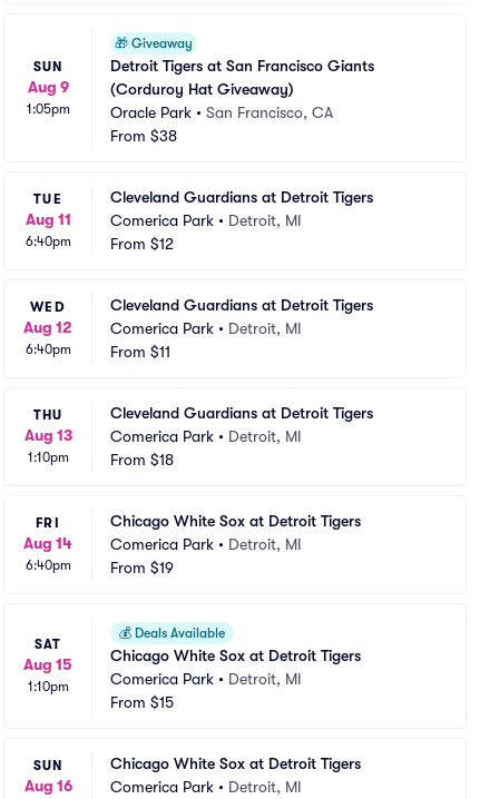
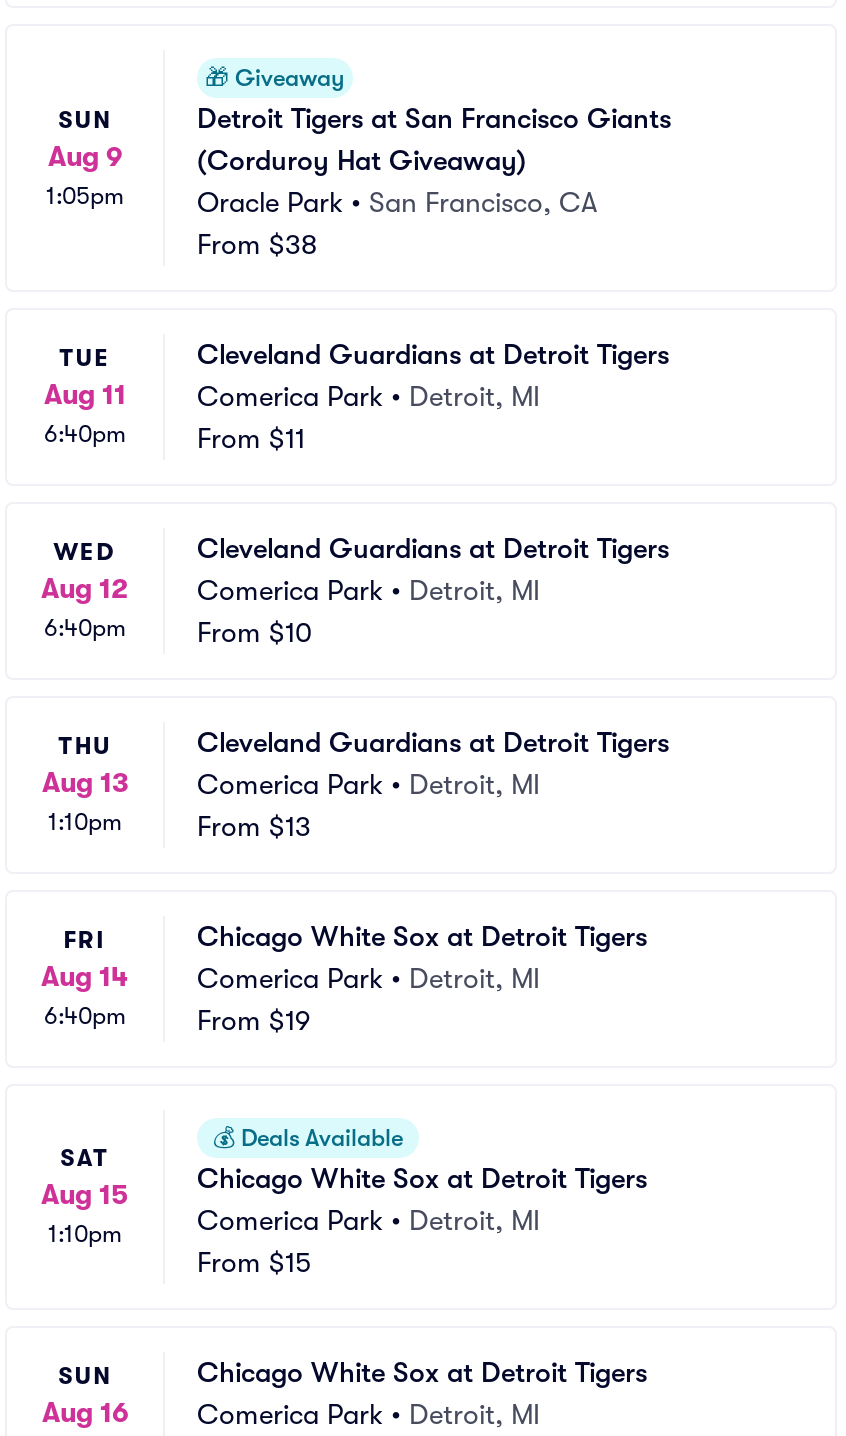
[110,235,174,253] From $12 -> [197,422,305,454] From $11
[110,343,170,361] From $11 -> [197,616,313,648] From $10
[110,451,174,468] From $18 -> [197,810,311,842] From $13

